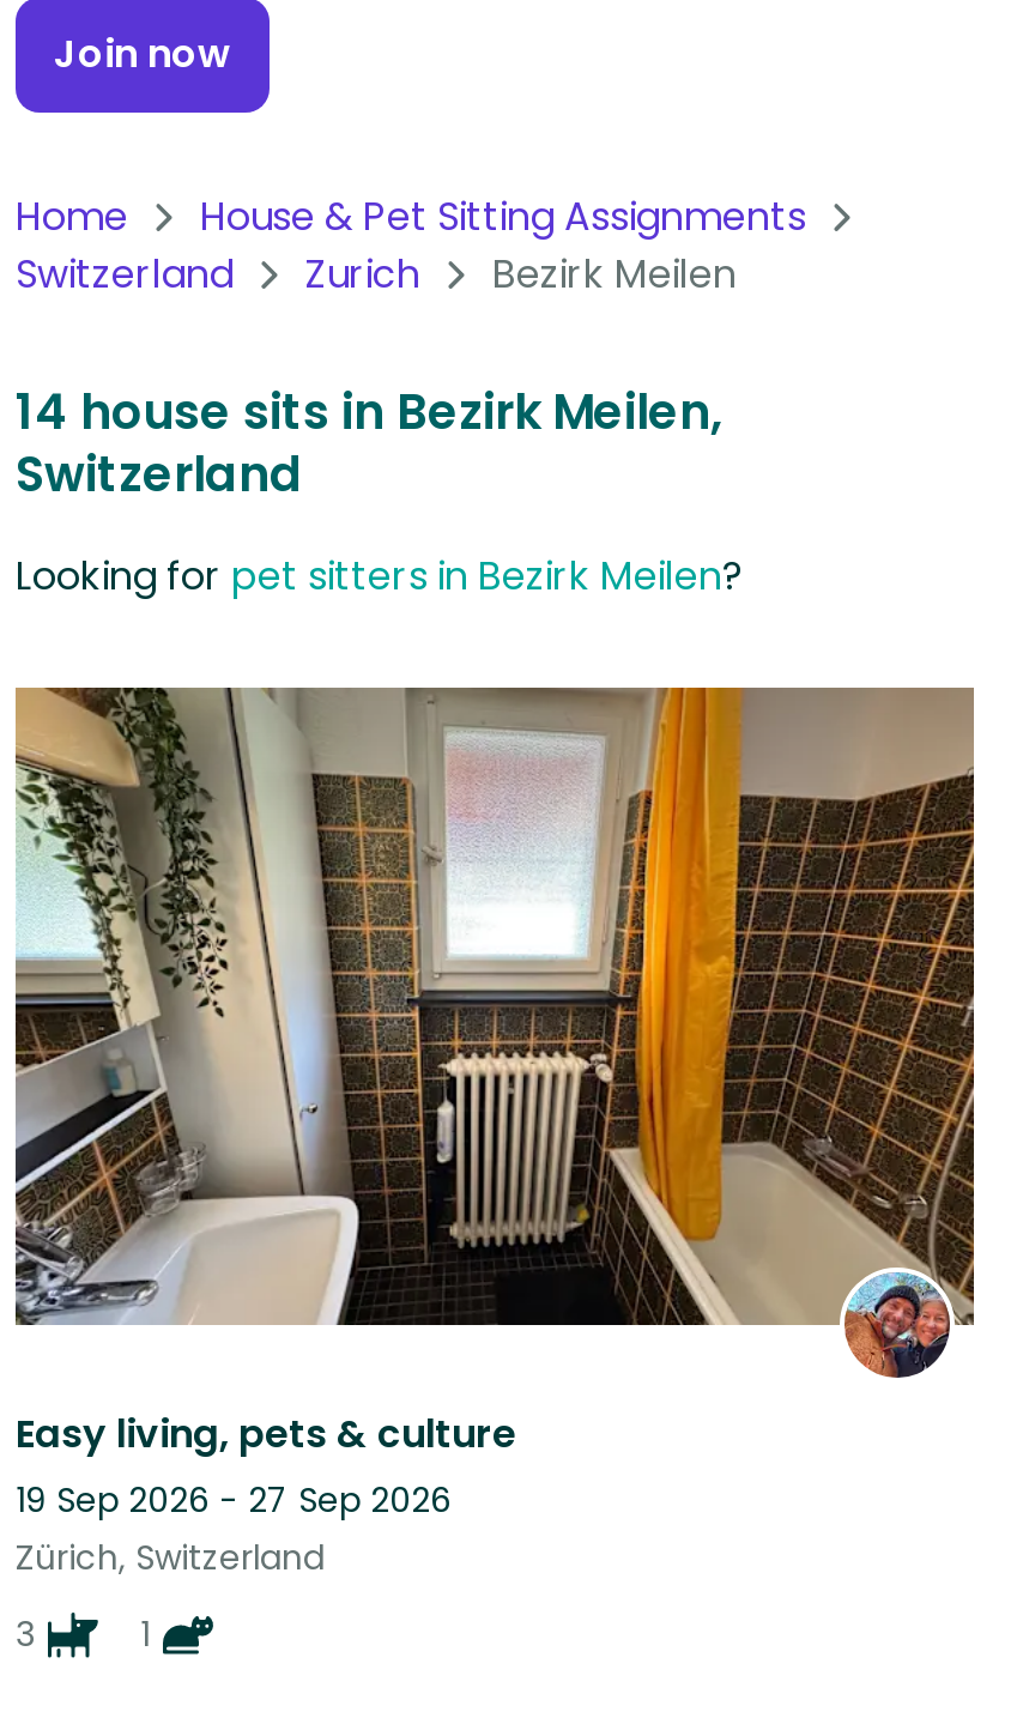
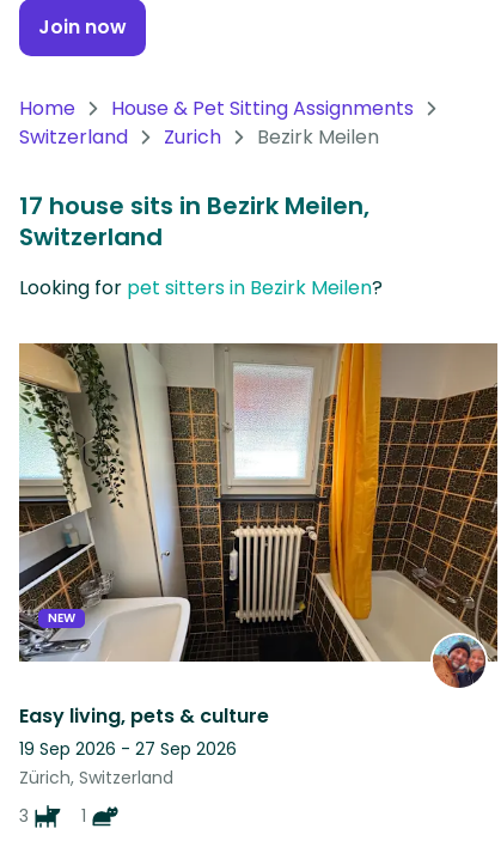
[16,378,722,445] 14 house sits in Bezirk Meilen, -> [19,189,369,222] 17 house sits in Bezirk Meilen,
none -> [48,610,75,627] NEW

